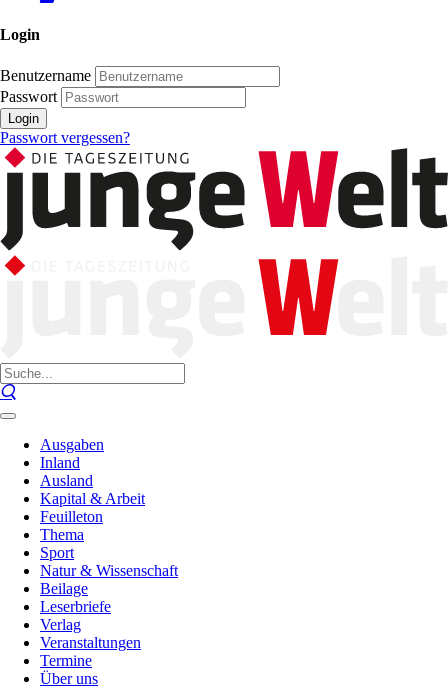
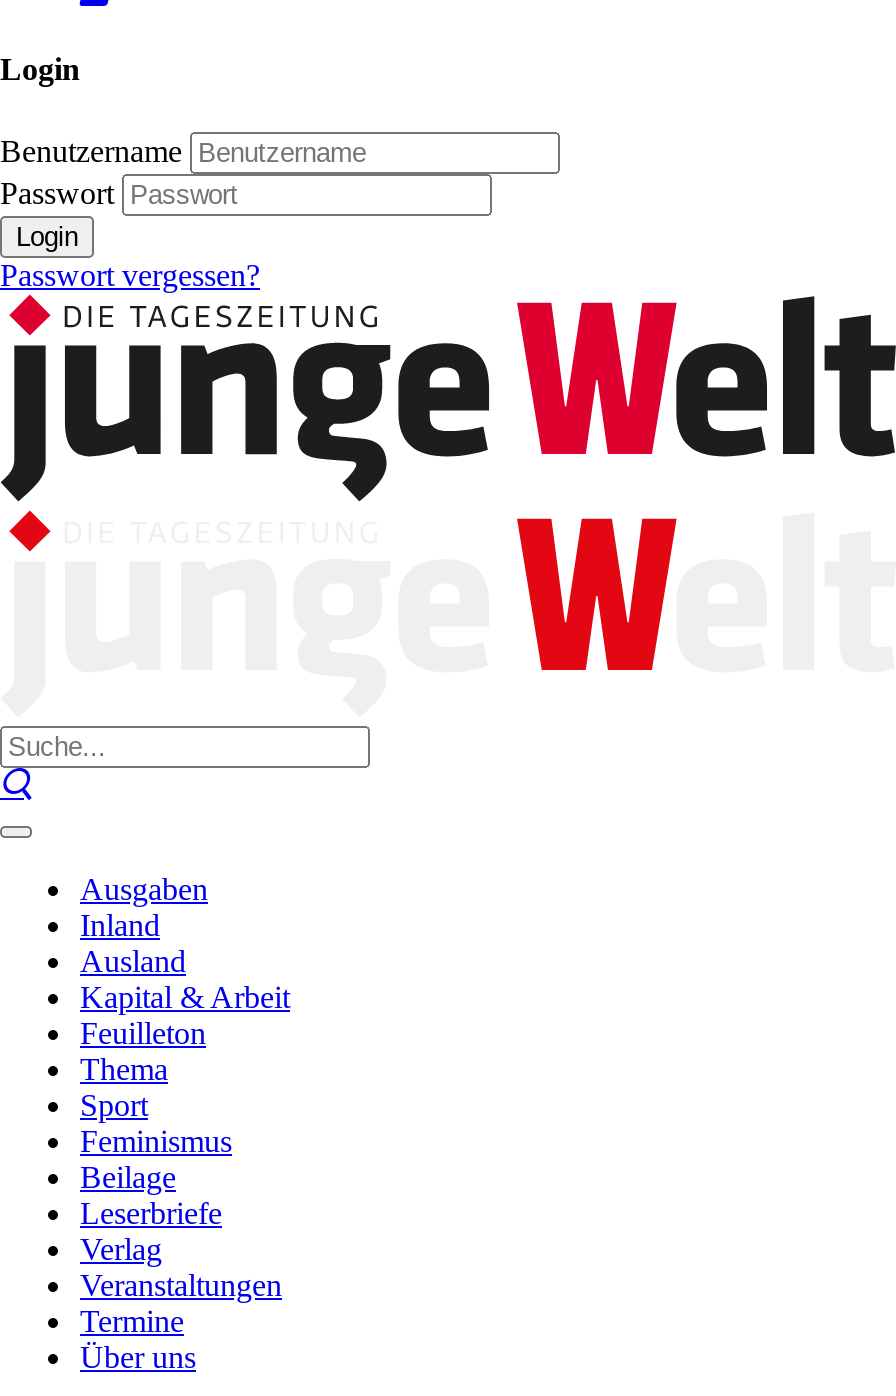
[40,562,178,579] Natur & Wissenschaft -> [80,1124,232,1158] Feminismus

